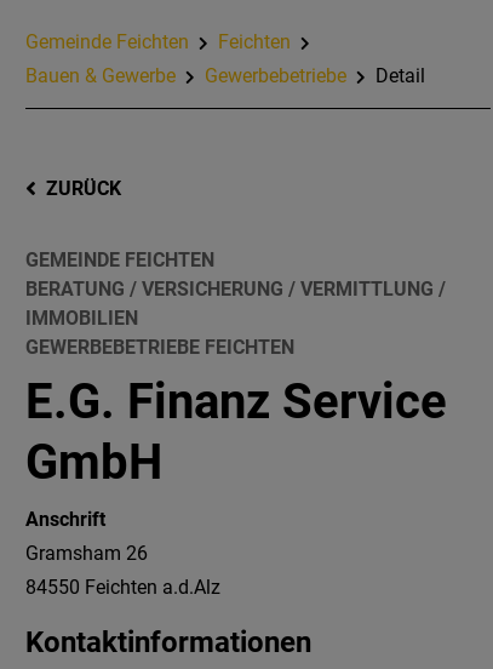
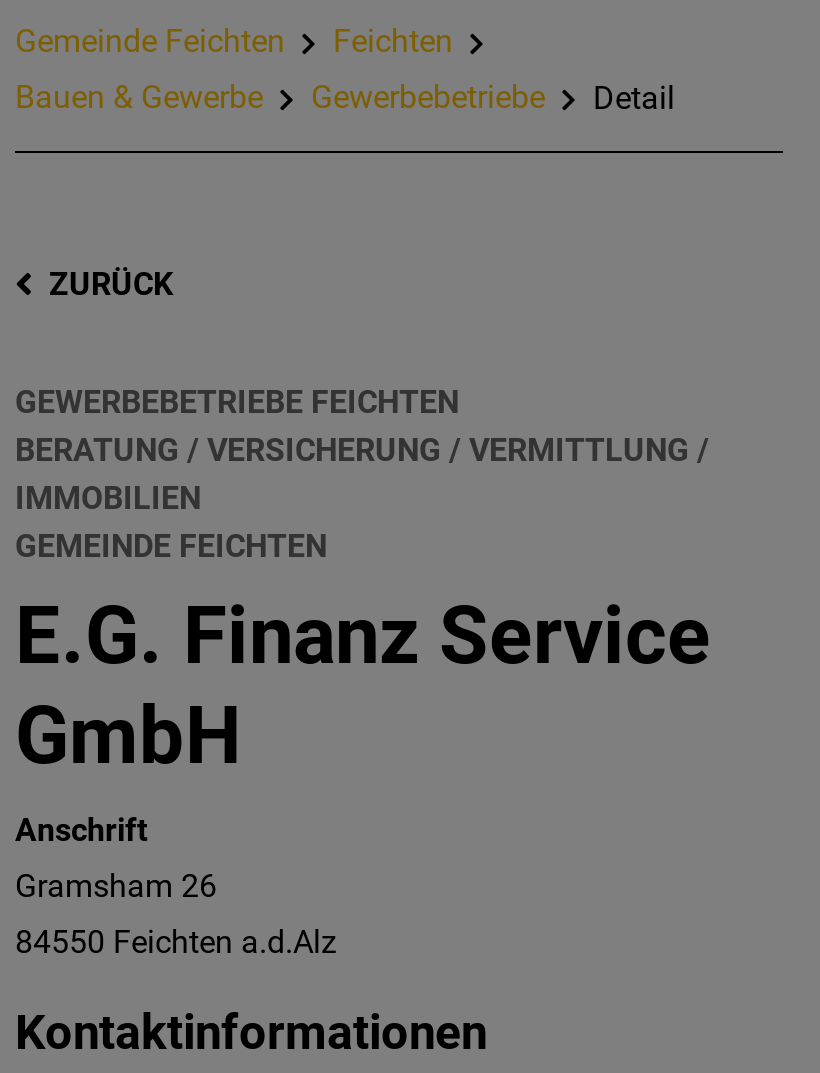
moved [25,249,214,272] -> [15,527,327,565]: GEMEINDE FEICHTEN
moved [25,336,294,359] -> [15,383,459,421]: GEWERBEBETRIEBE FEICHTEN

